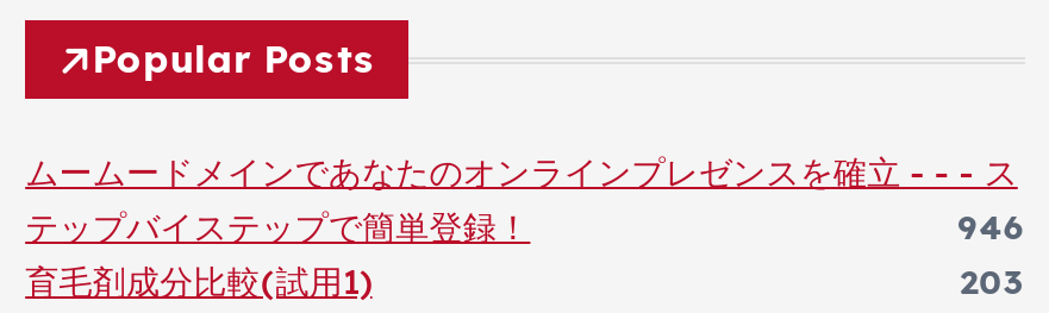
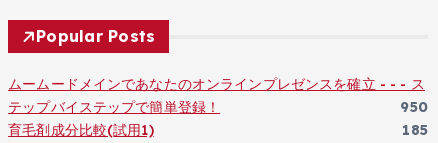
[957,207,1025,250] 946 -> [400,98,428,116] 950
[960,262,1025,305] 203 -> [402,121,428,139] 185

